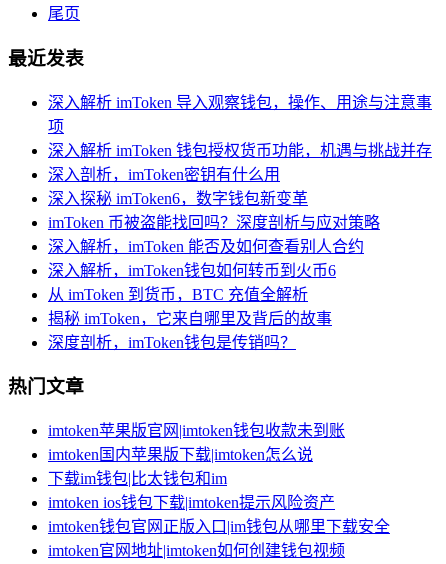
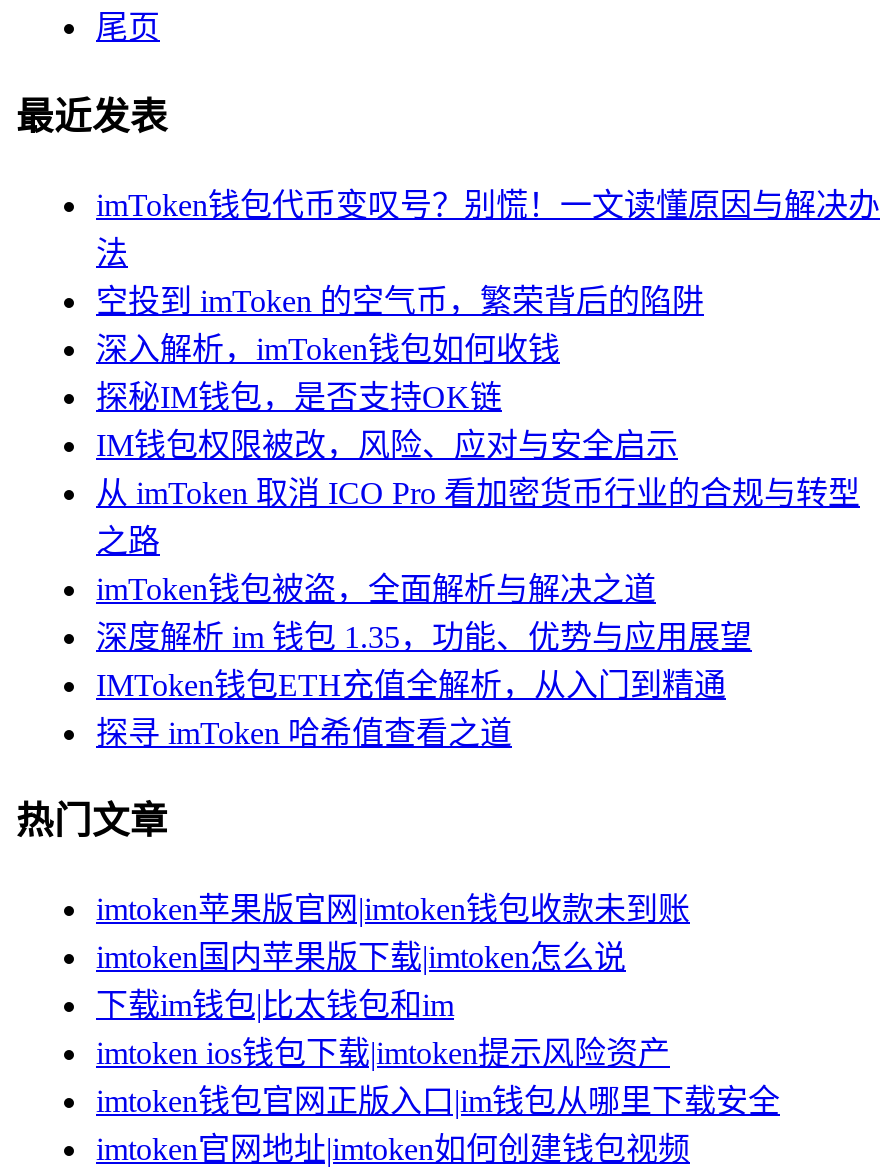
[48,94,432,351] 深入解析 imToken 导入观察钱包，操作、用途与注意事 | 项 | 深入解析 imToken 钱包授权货币功能，机遇与挑战并存 | 深入剖析，imToken密钥有什么用 | 深入探秘 imToken6，数字钱包新变革 | imToken 币被盗能找回吗？深度剖析与应对策略 | 深入解析，imToken 能否及如何查看别人合约 | 深入解析，imToken钱包如何转币到火币6 | 从 imToken 到货币，BTC 充值全解析 | 揭秘 imToken，它来自哪里及背后的故事 | 深度剖析，imToken钱包是传销吗？ -> [96,187,880,749] imToken钱包代币变叹号？别慌！一文读懂原因与解决办 | 法 | 空投到 imToken 的空气币，繁荣背后的陷阱 | 深入解析，imToken钱包如何收钱 | 探秘IM钱包，是否支持OK链 | IM钱包权限被改，风险、应对与安全启示 | 从 imToken 取消 ICO Pro 看加密货币行业的合规与转型 | 之路 | imToken钱包被盗，全面解析与解决之道 | 深度解析 im 钱包 1.35，功能、优势与应用展望 | IMToken钱包ETH充值全解析，从入门到精通 | 探寻 imToken 哈希值查看之道

